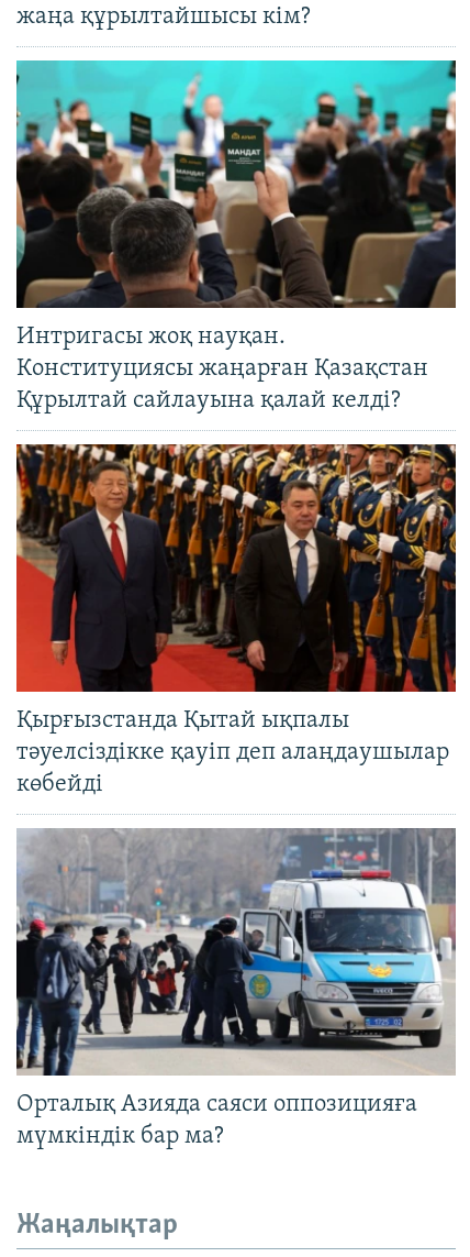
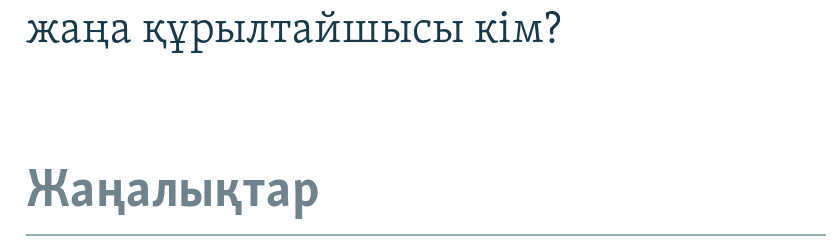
[15,59,457,413] [image] | Интригасы жоқ науқан. | Конституциясы жаңарған Қазақстан | Құрылтай сайлауына қалай келді? -> none
[15,443,457,797] [image] | Қырғызстанда Қытай ықпалы | тәуелсіздікке қауіп деп алаңдаушылар | көбейді -> none
[15,827,457,1149] [image] | Орталық Азияда саяси оппозицияға | мүмкіндік бар ма? -> none

